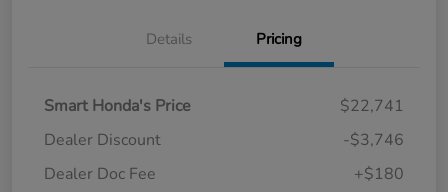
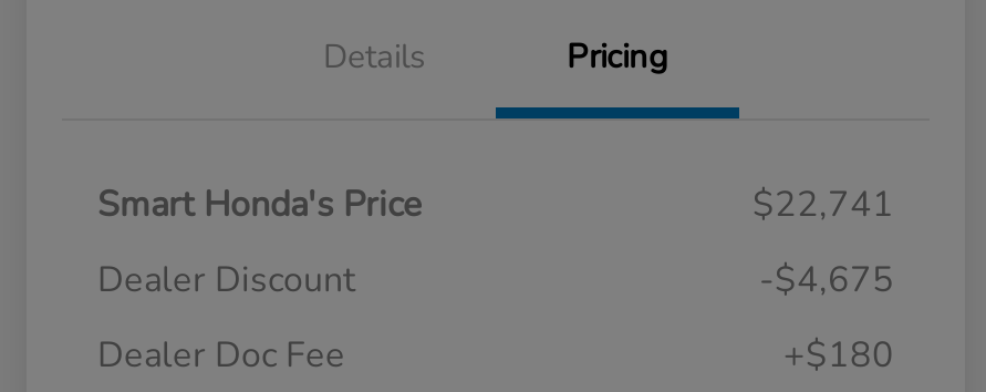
[343,129,404,151] -$3,746 -> [759,256,894,305] -$4,675

